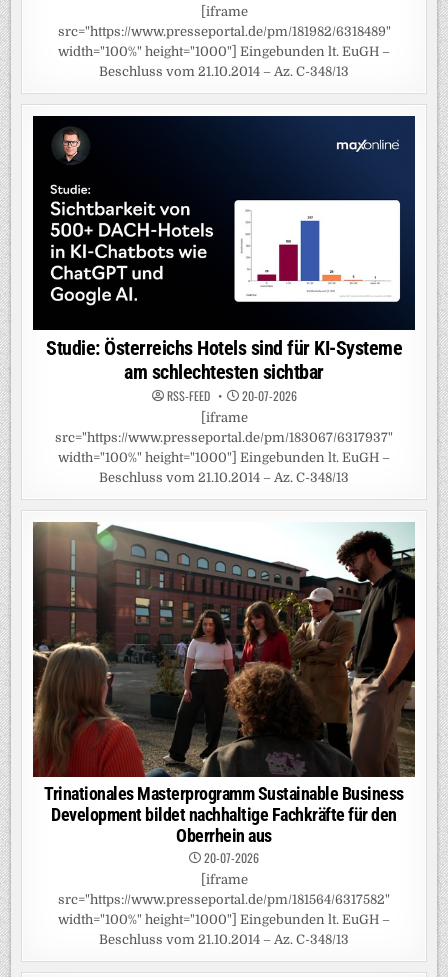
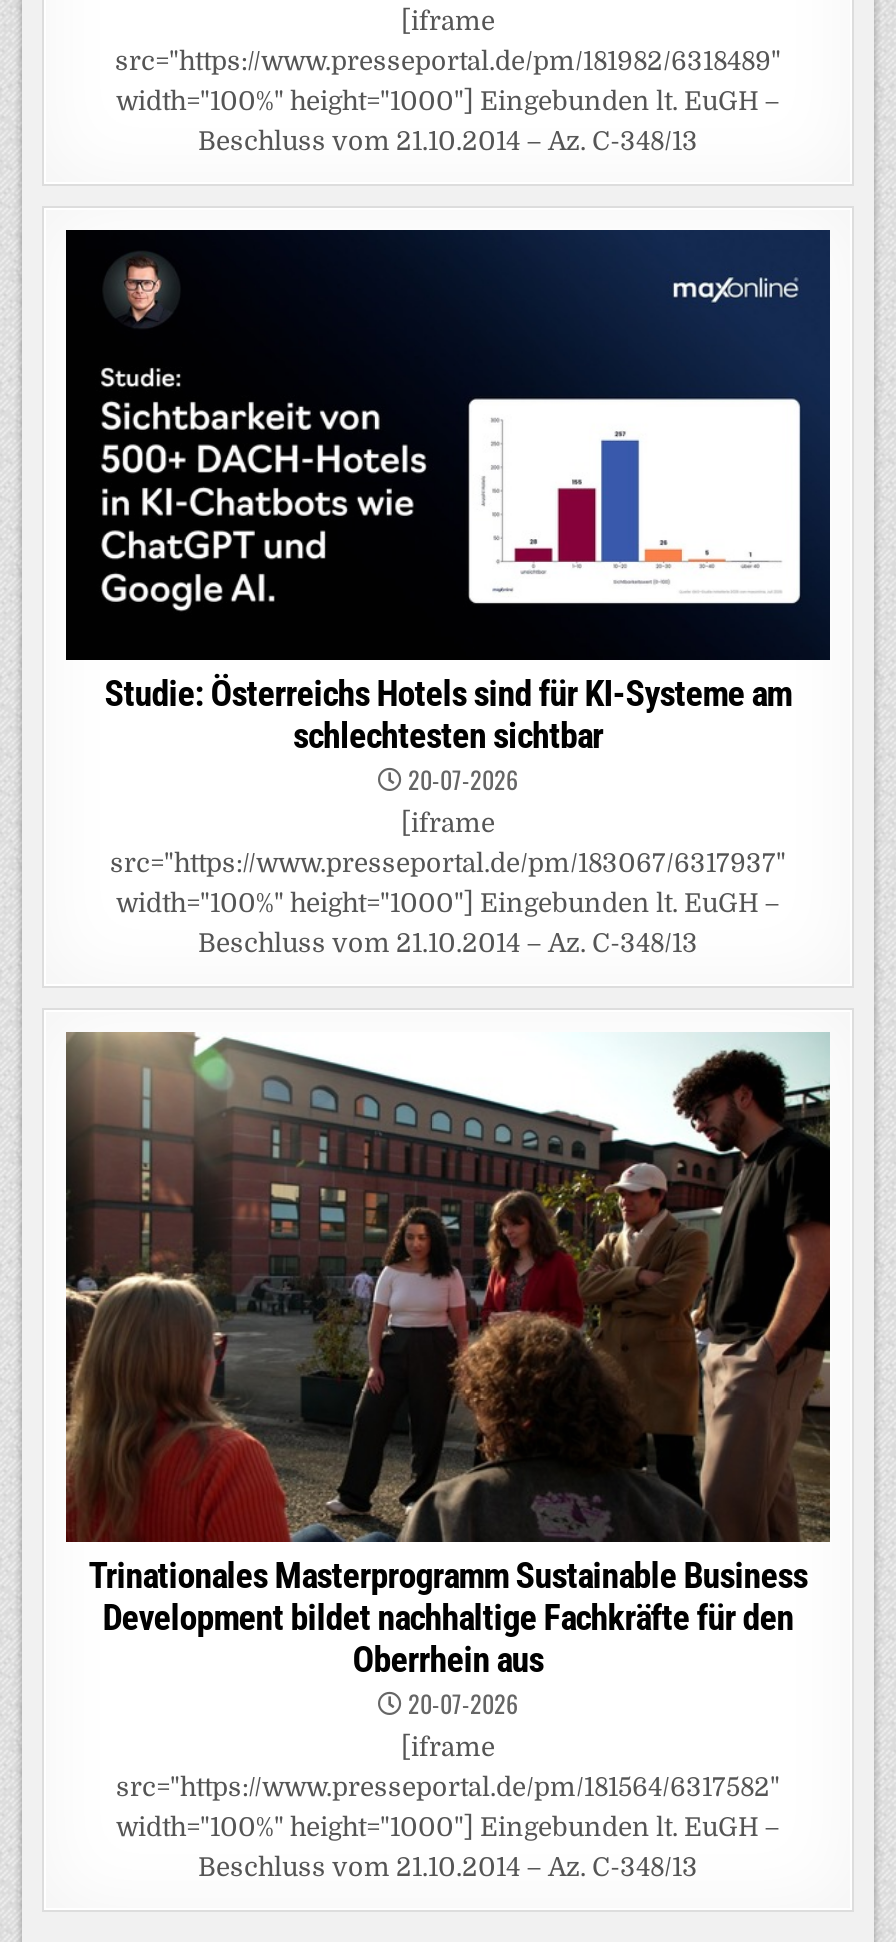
[46,336,402,404] Studie: Österreichs Hotels sind für KI-Systeme | am schlechtesten sichtbar | RSS-FEED -> [104,672,792,756] Studie: Österreichs Hotels sind für KI-Systeme am | schlechtesten sichtbar

